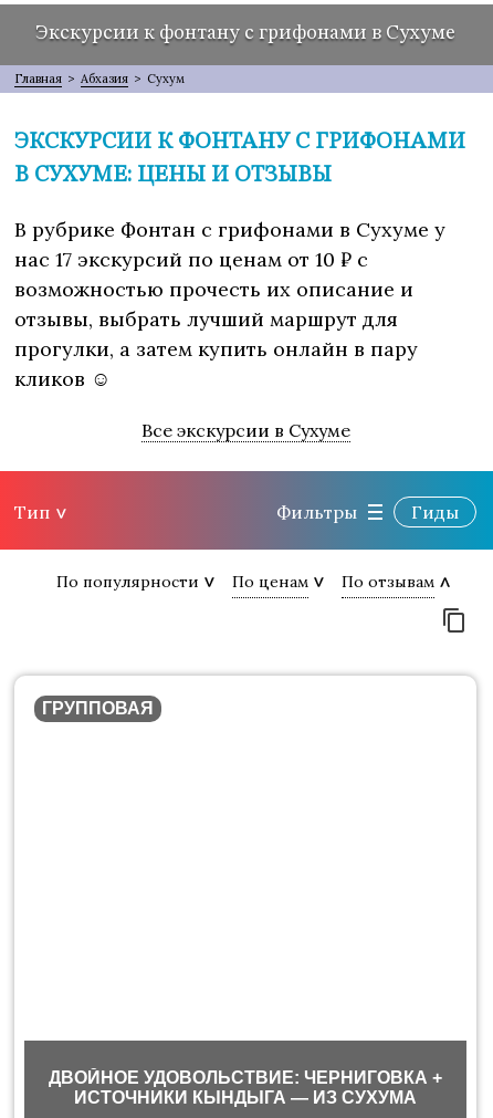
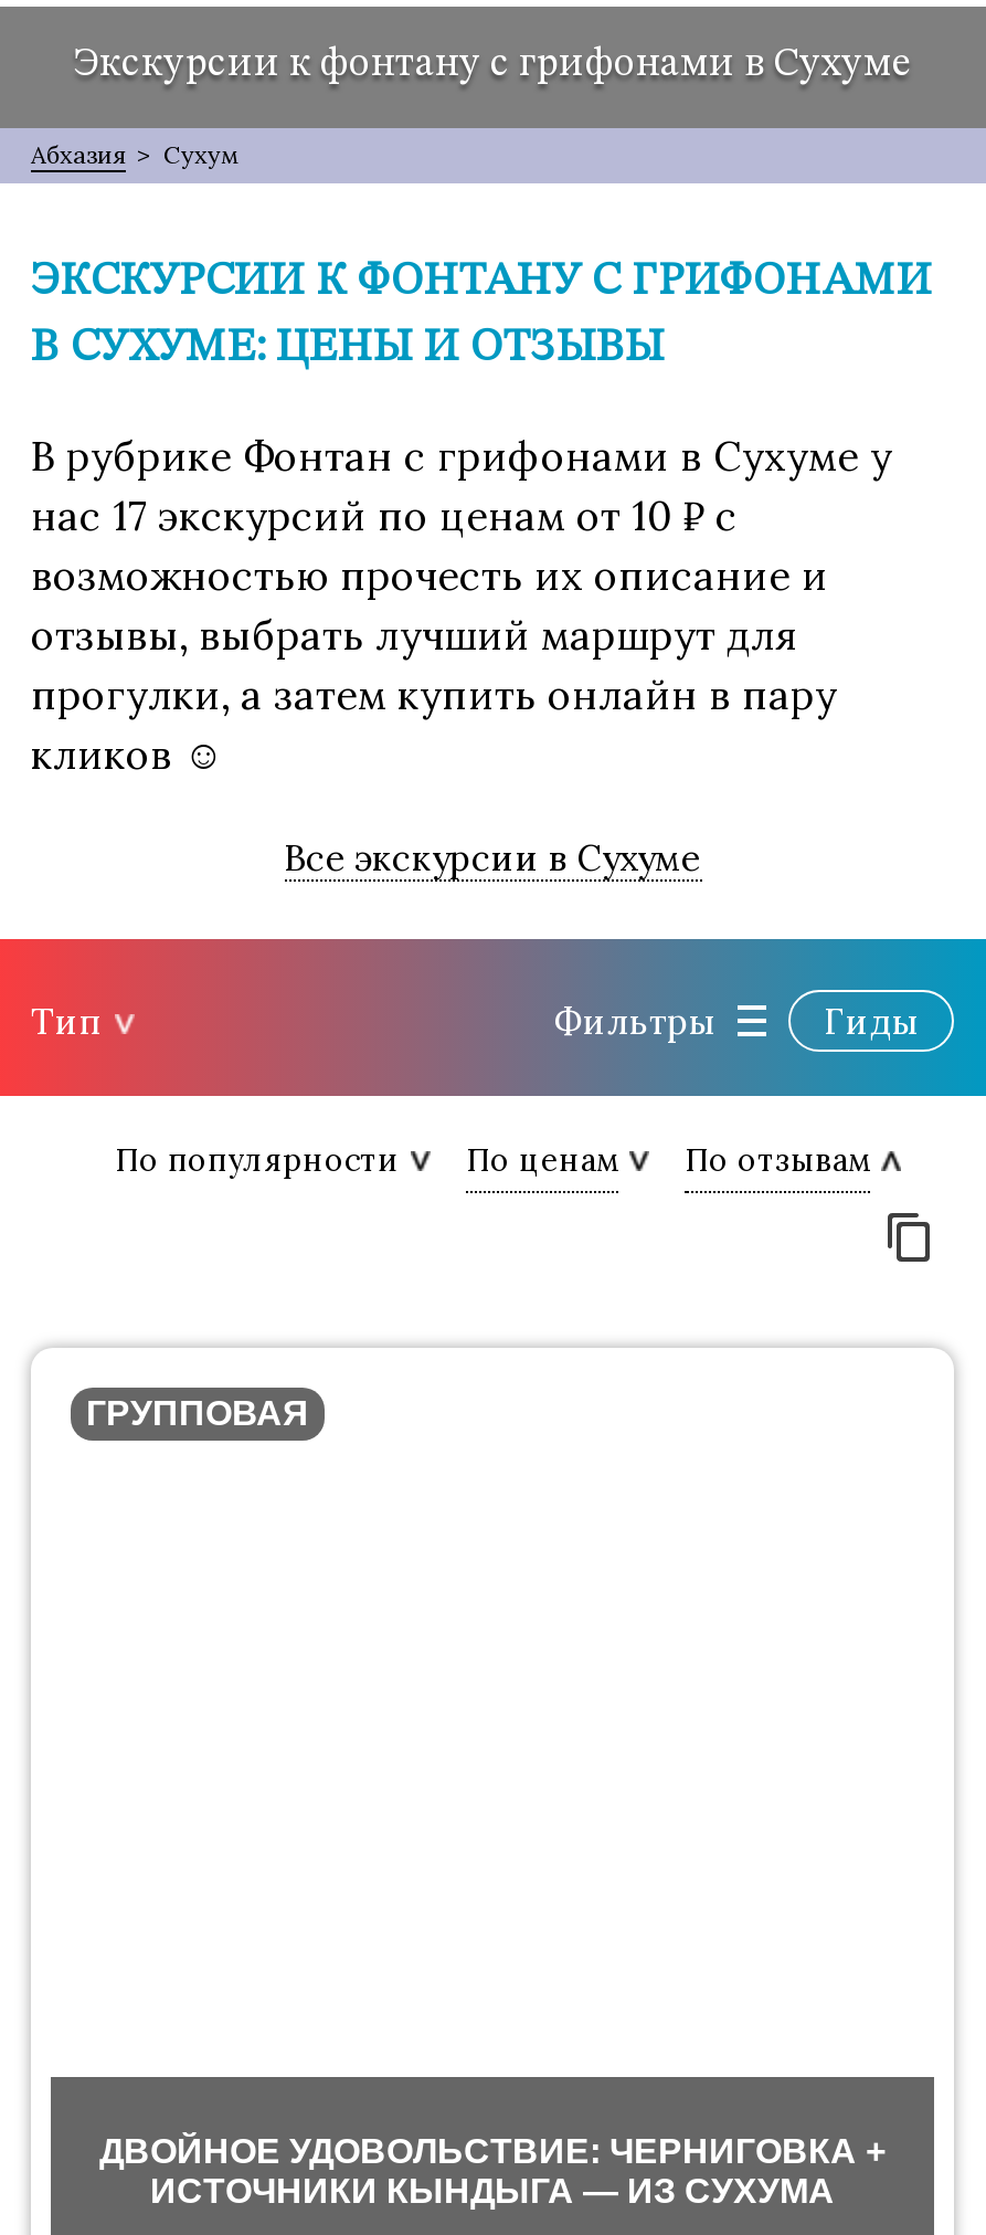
[14,71,185,87] Главная > Абхазия > Сухум -> [31,140,238,171] Абхазия > Сухум

